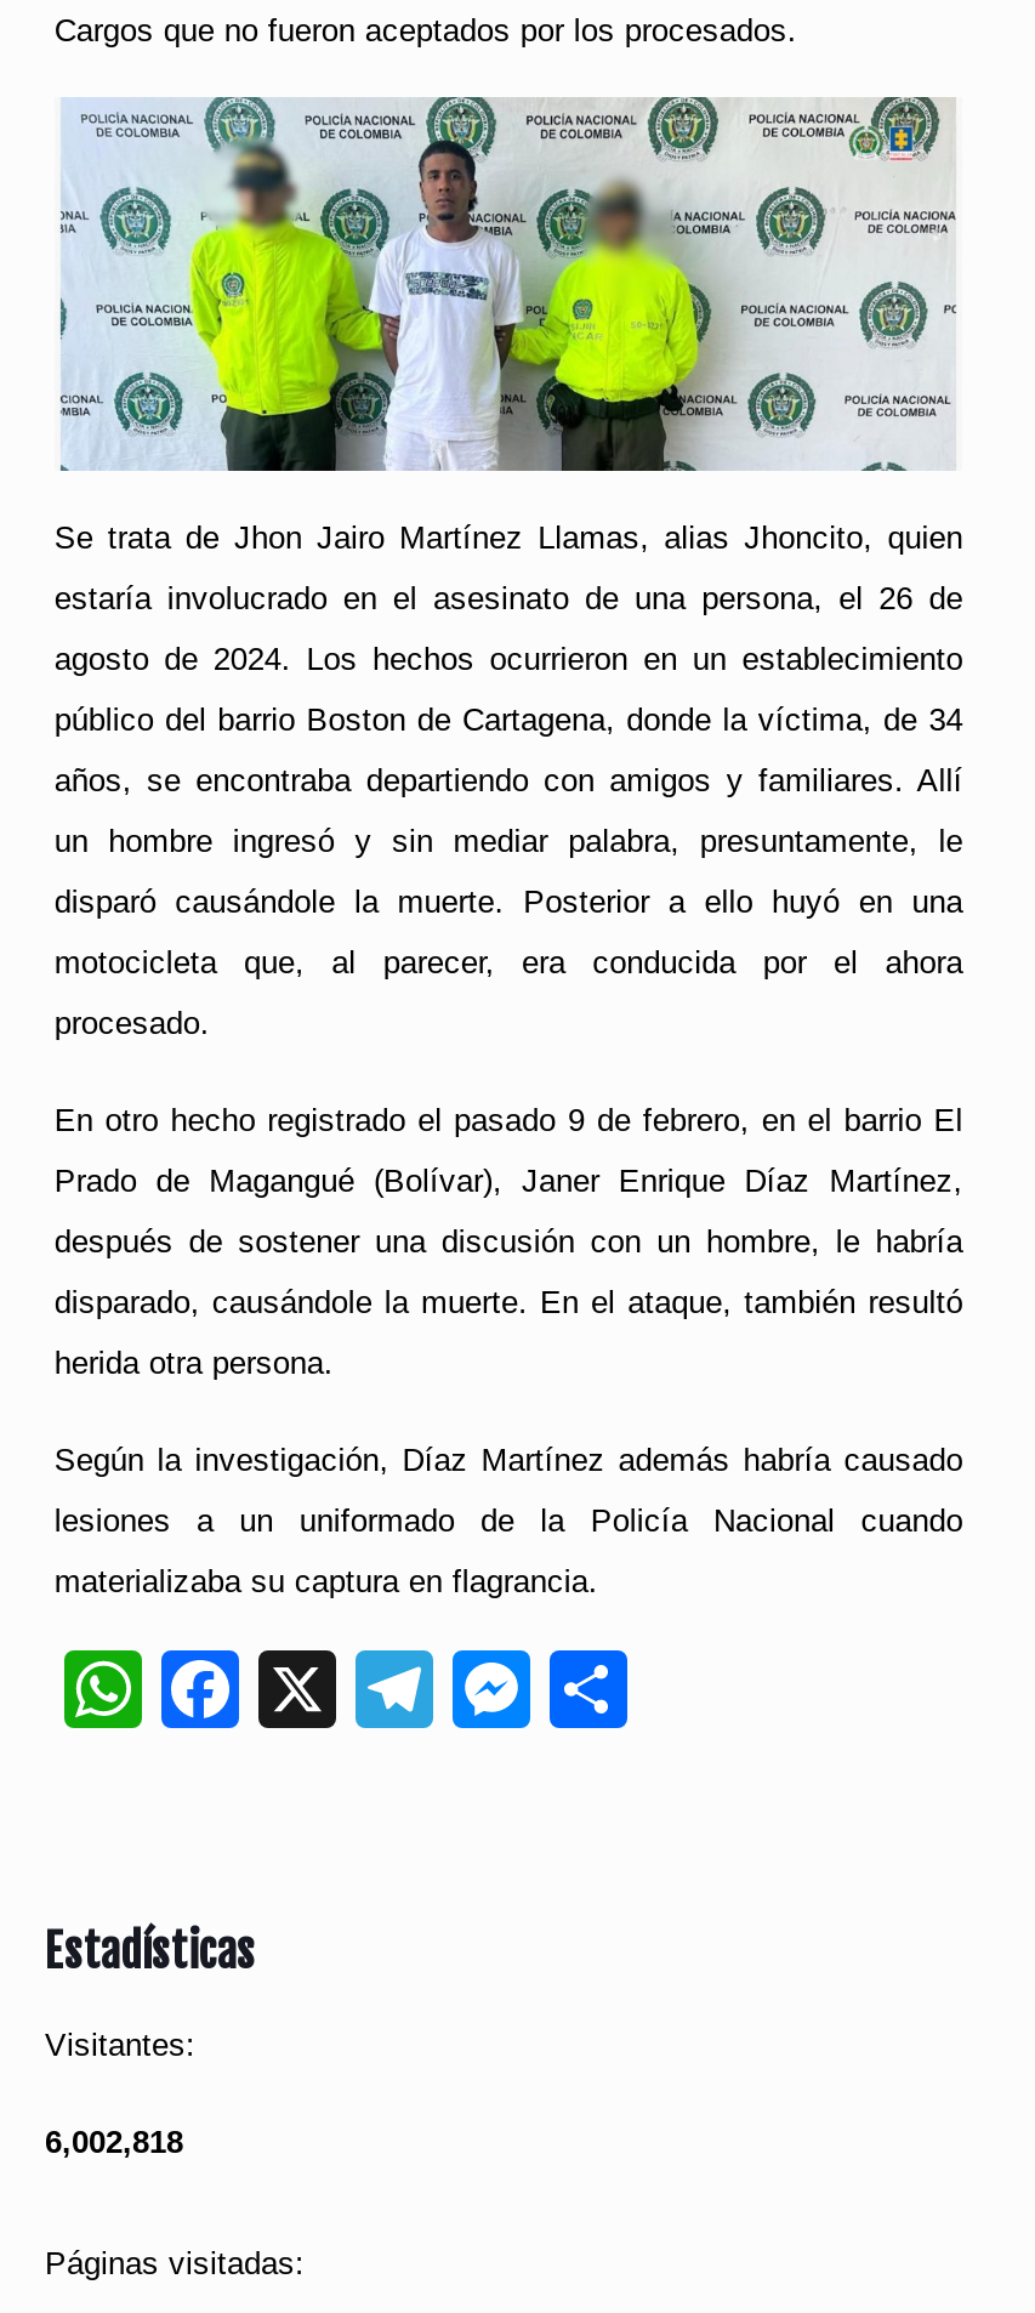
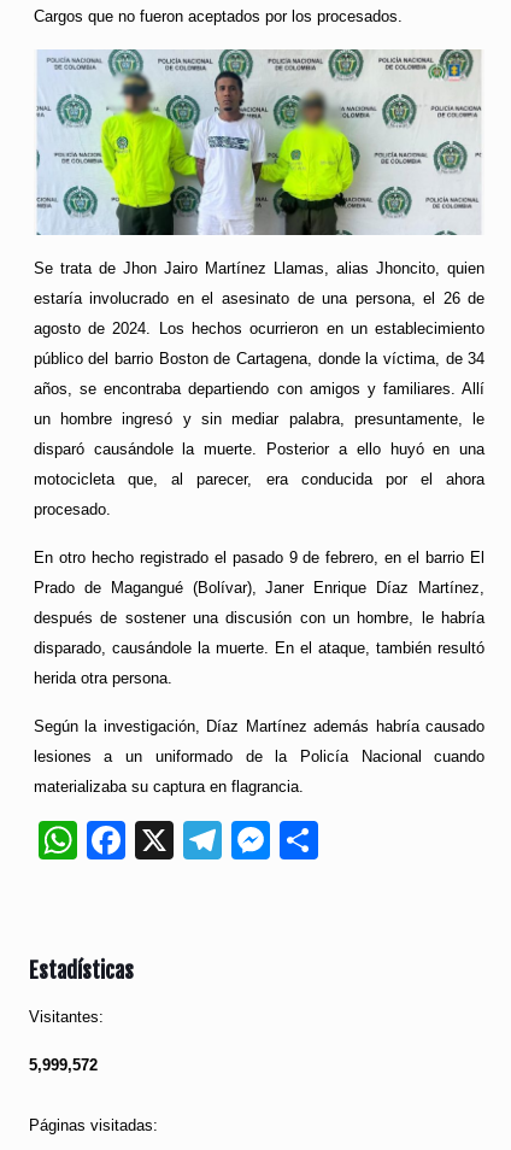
[45,2123,183,2159] 6,002,818 -> [29,1055,98,1074] 5,999,572

